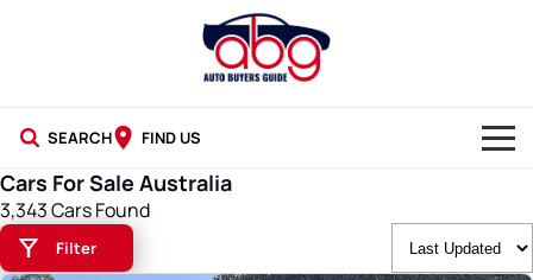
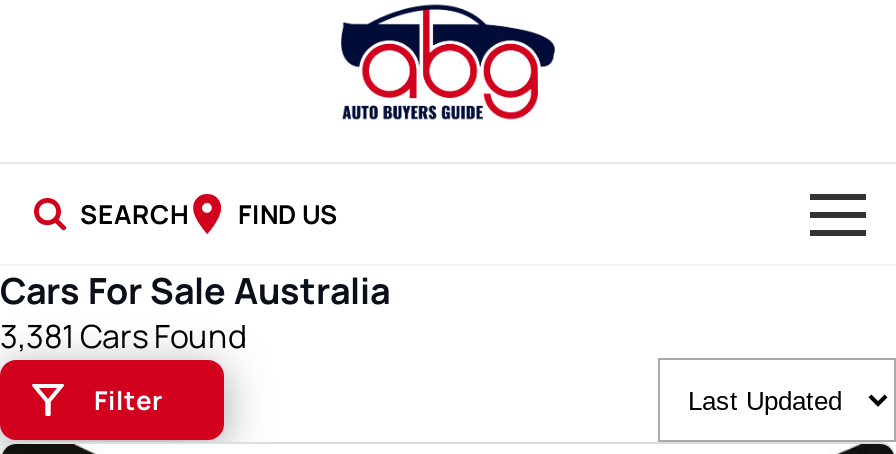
[0,197,150,223] 3,343 Cars Found -> [0,314,246,358] 3,381 Cars Found

